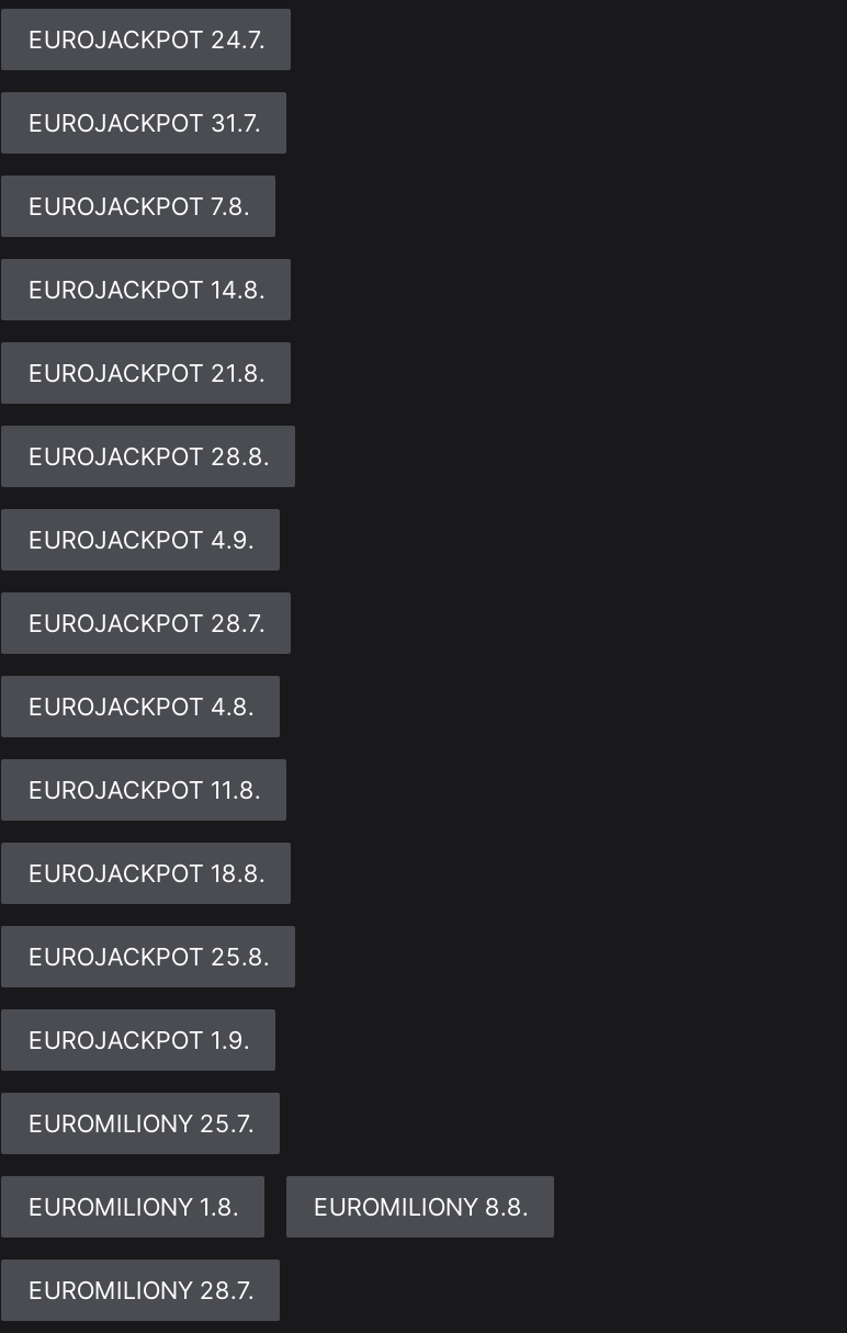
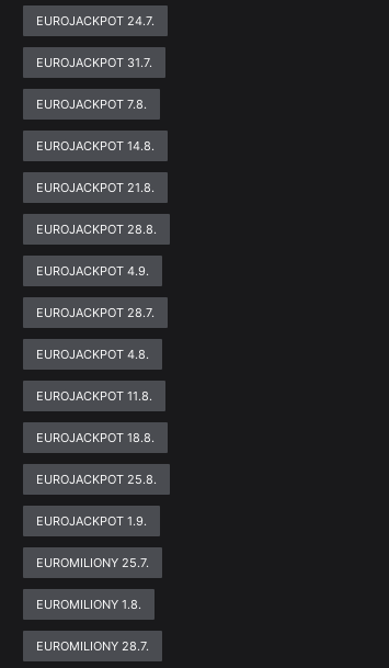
[314,1193,529,1223] EUROMILIONY 8.8. -> none

